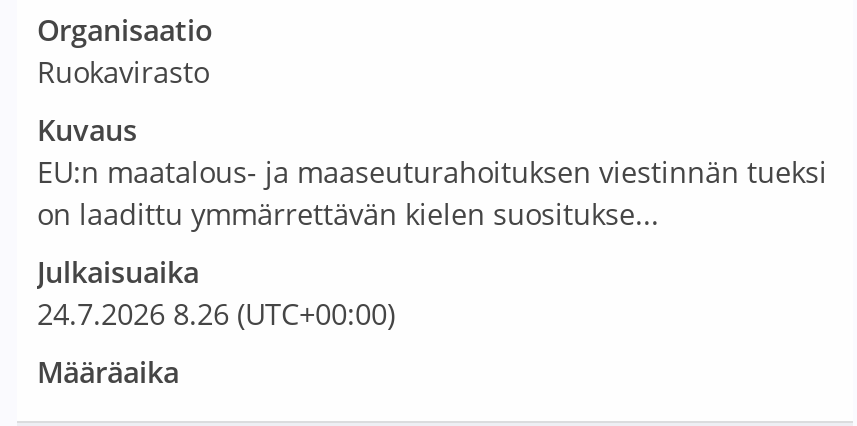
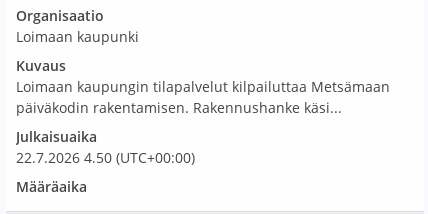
[37,53,209,91] Ruokavirasto -> [16,27,139,46] Loimaan kaupunki
[37,153,827,233] EU:n maatalous- ja maaseuturahoituksen viestinnän tueksi | on laadittu ymmärrettävän kielen suositukse... -> [16,77,390,117] Loimaan kaupungin tilapalvelut kilpailuttaa Metsämaan | päiväkodin rakentamisen. Rakennushanke käsi...
[37,295,395,333] 24.7.2026 8.26 (UTC+00:00) -> [16,148,195,167] 22.7.2026 4.50 (UTC+00:00)

